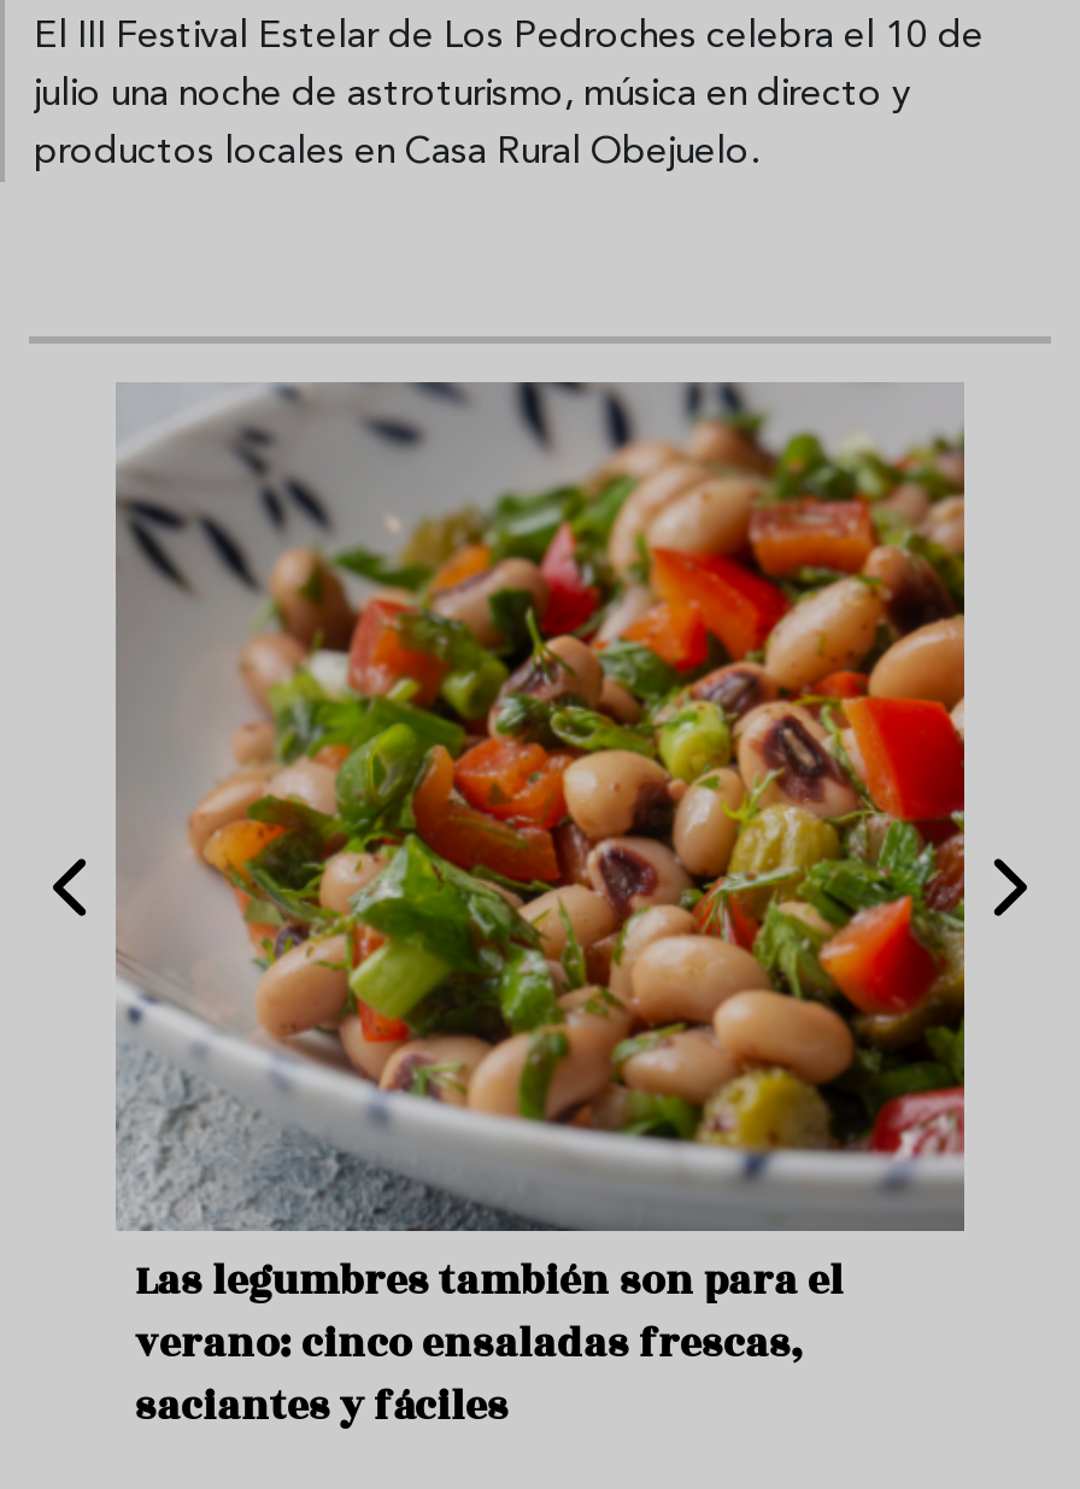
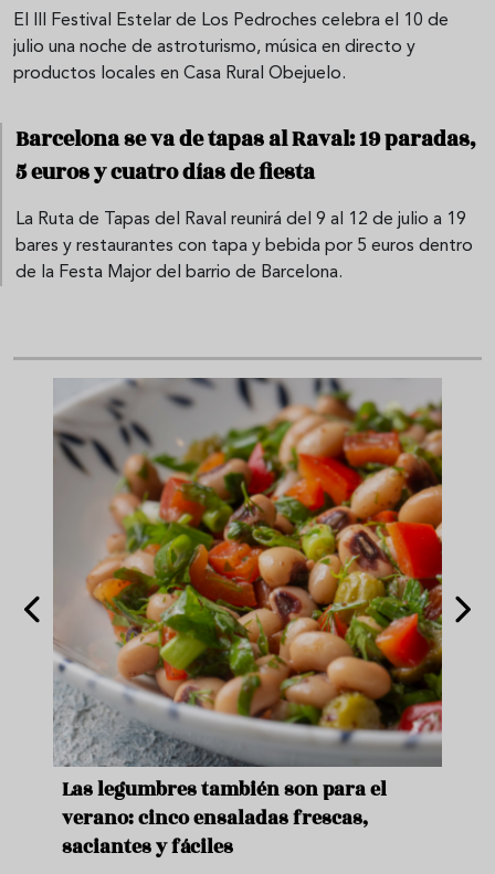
none -> [15,124,476,282] Barcelona se va de tapas al Raval: 19 paradas, | 5 euros y cuatro días de fiesta | La Ruta de Tapas del Raval reunirá del 9 al 12 de julio a 19 | bares y restaurantes con tapa y bebida por 5 euros dentro | de la Festa Major del barrio de Barcelona.

